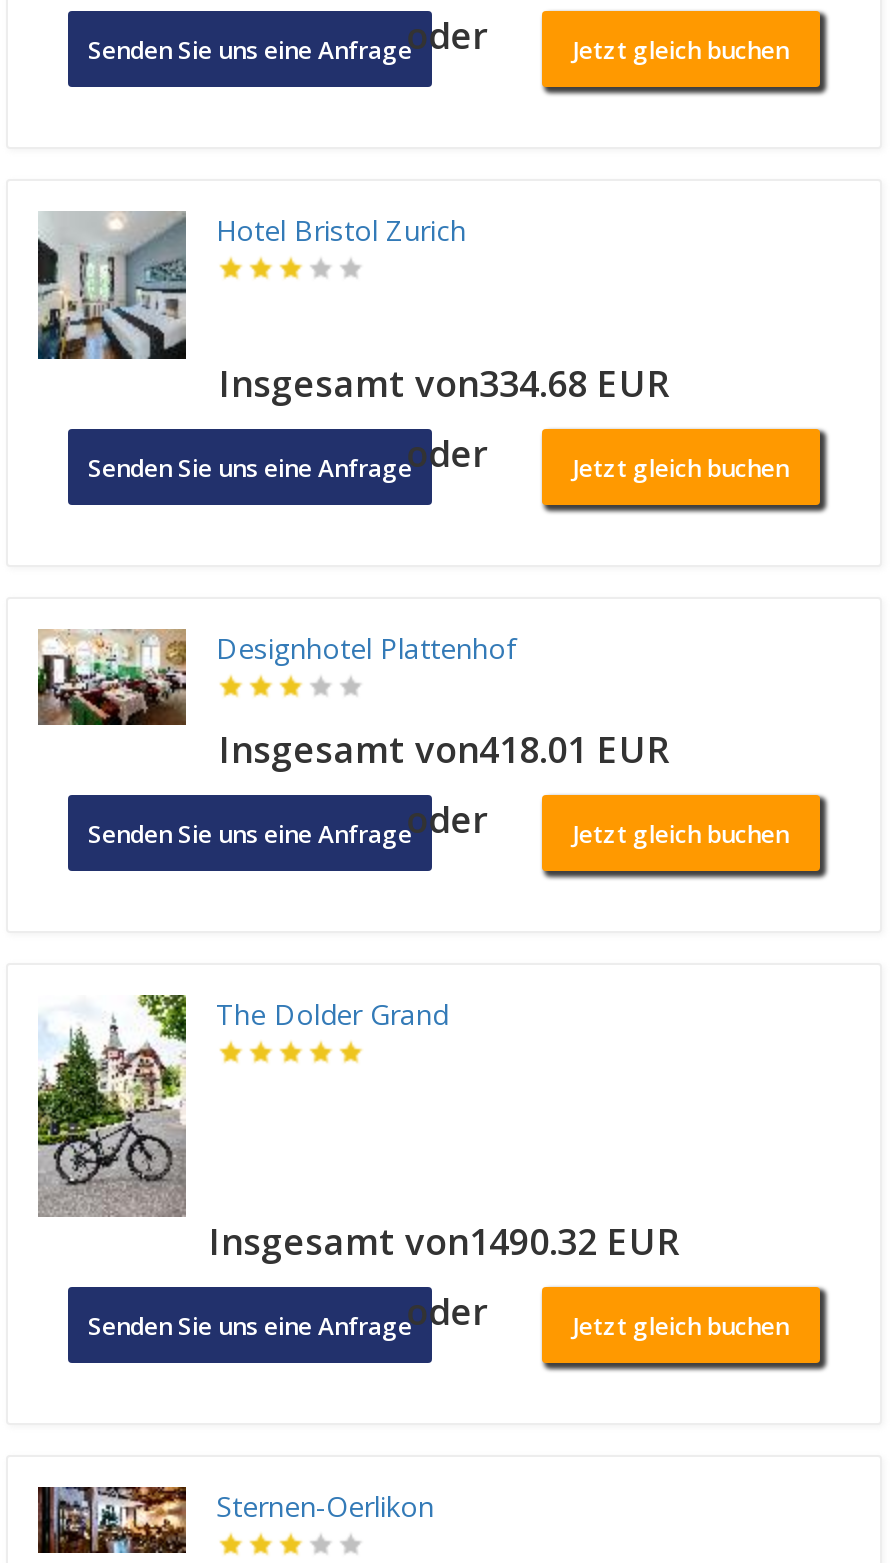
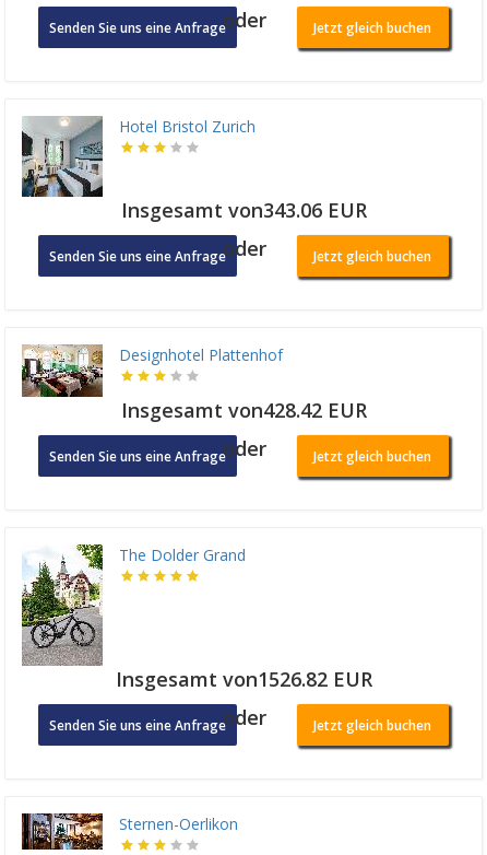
[219,359,669,407] Insgesamt von334.68 EUR -> [121,197,366,223] Insgesamt von343.06 EUR
[219,725,669,773] Insgesamt von418.01 EUR -> [121,397,366,423] Insgesamt von428.42 EUR
[209,1217,679,1265] Insgesamt von1490.32 EUR -> [115,666,372,692] Insgesamt von1526.82 EUR

